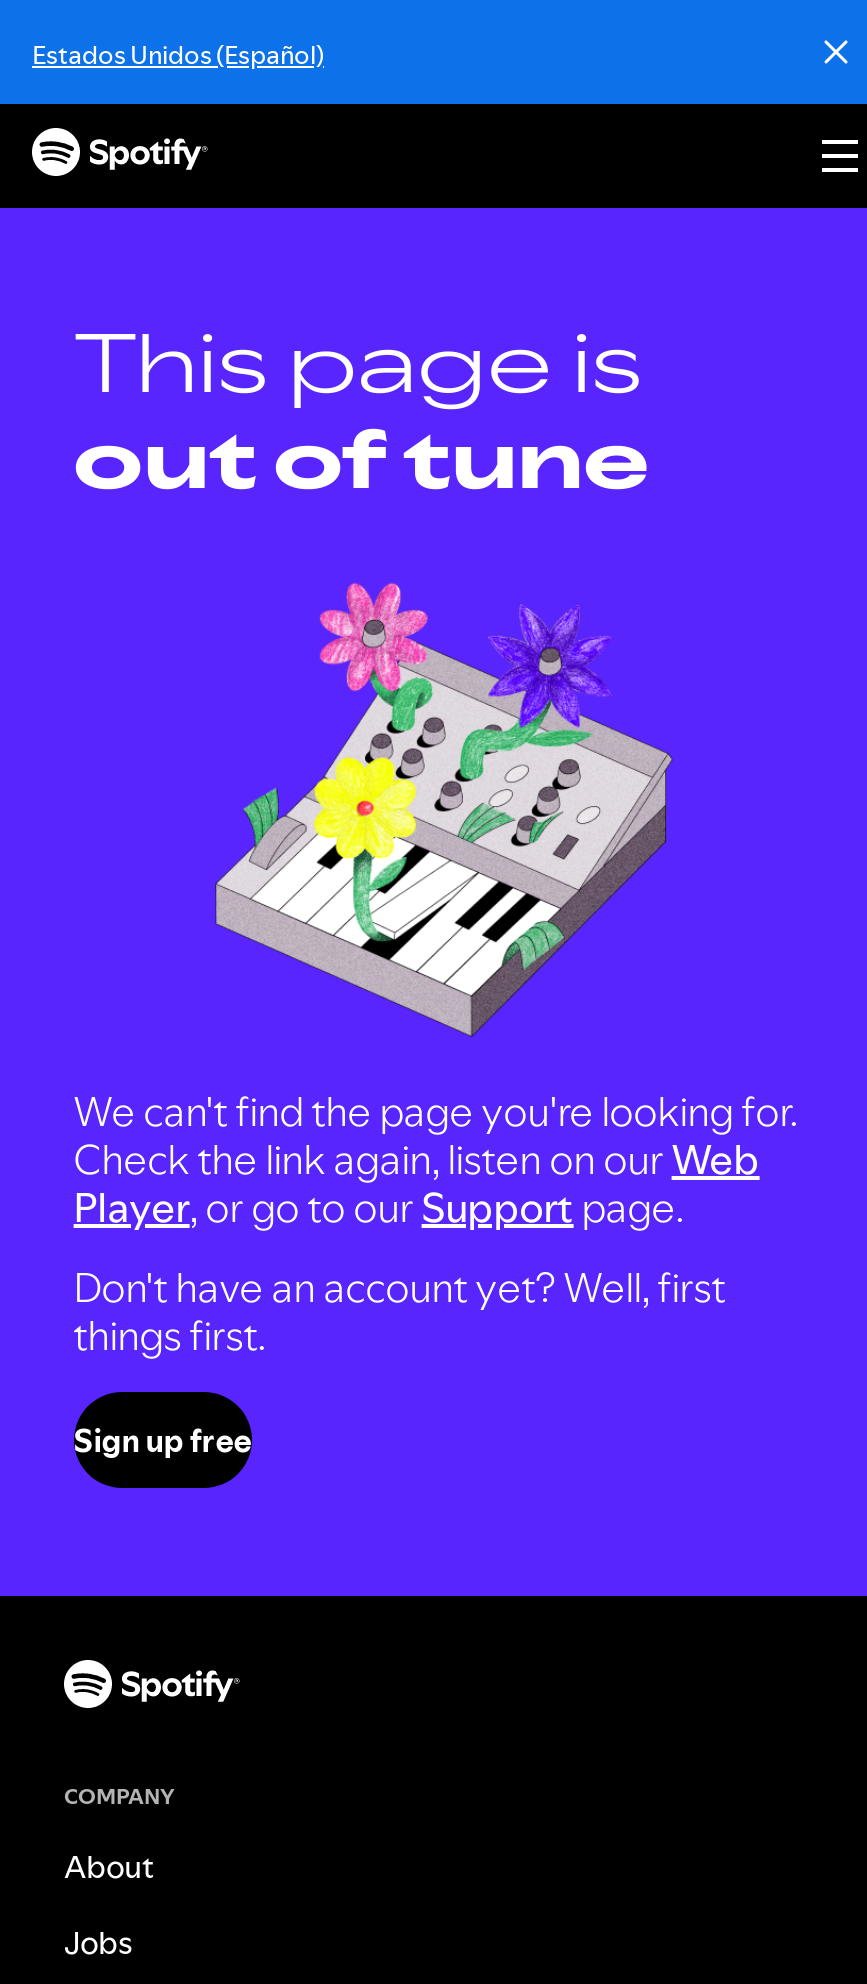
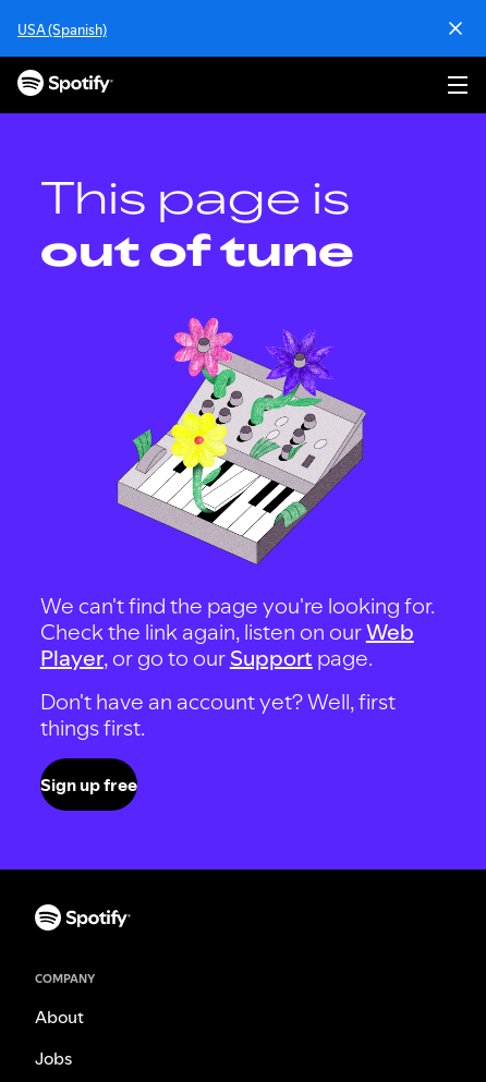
[32,36,324,72] Estados Unidos (Español) -> [17,20,107,39] USA (Spanish)

